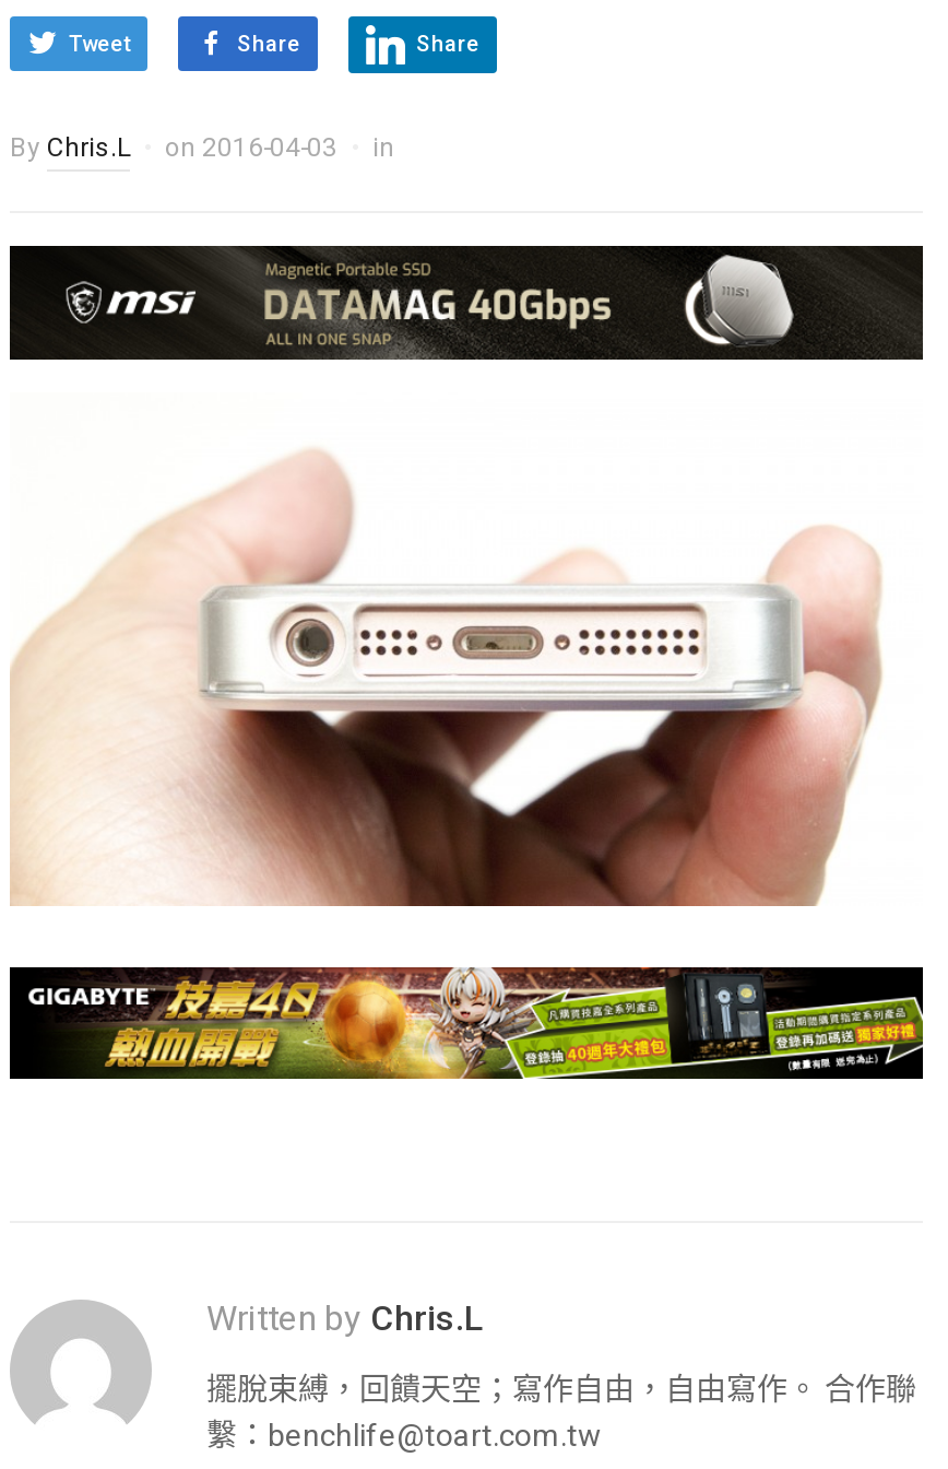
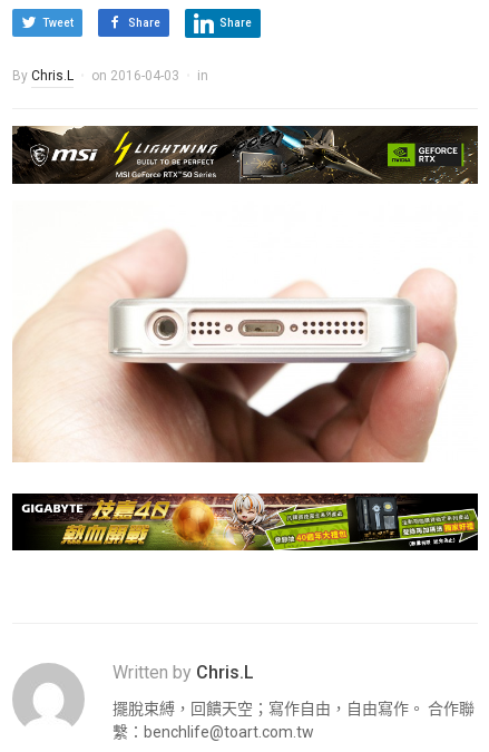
[45,244,912,360] [image] -> [12,125,478,185] [image]

